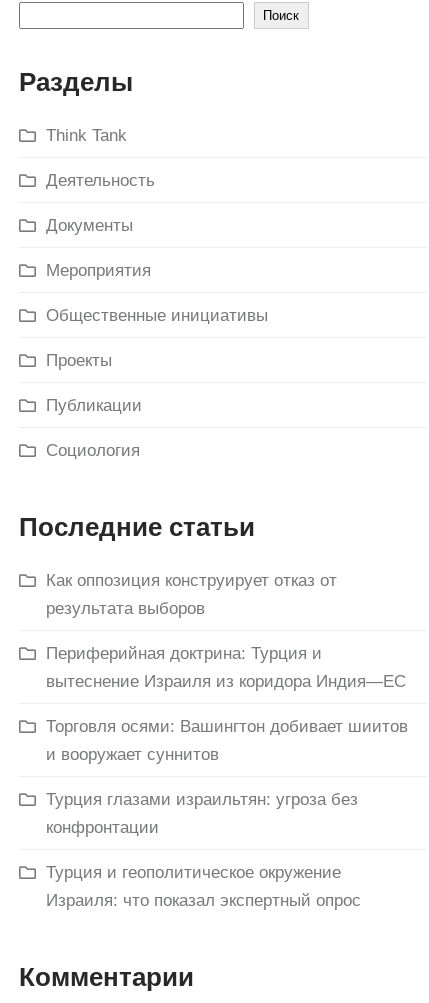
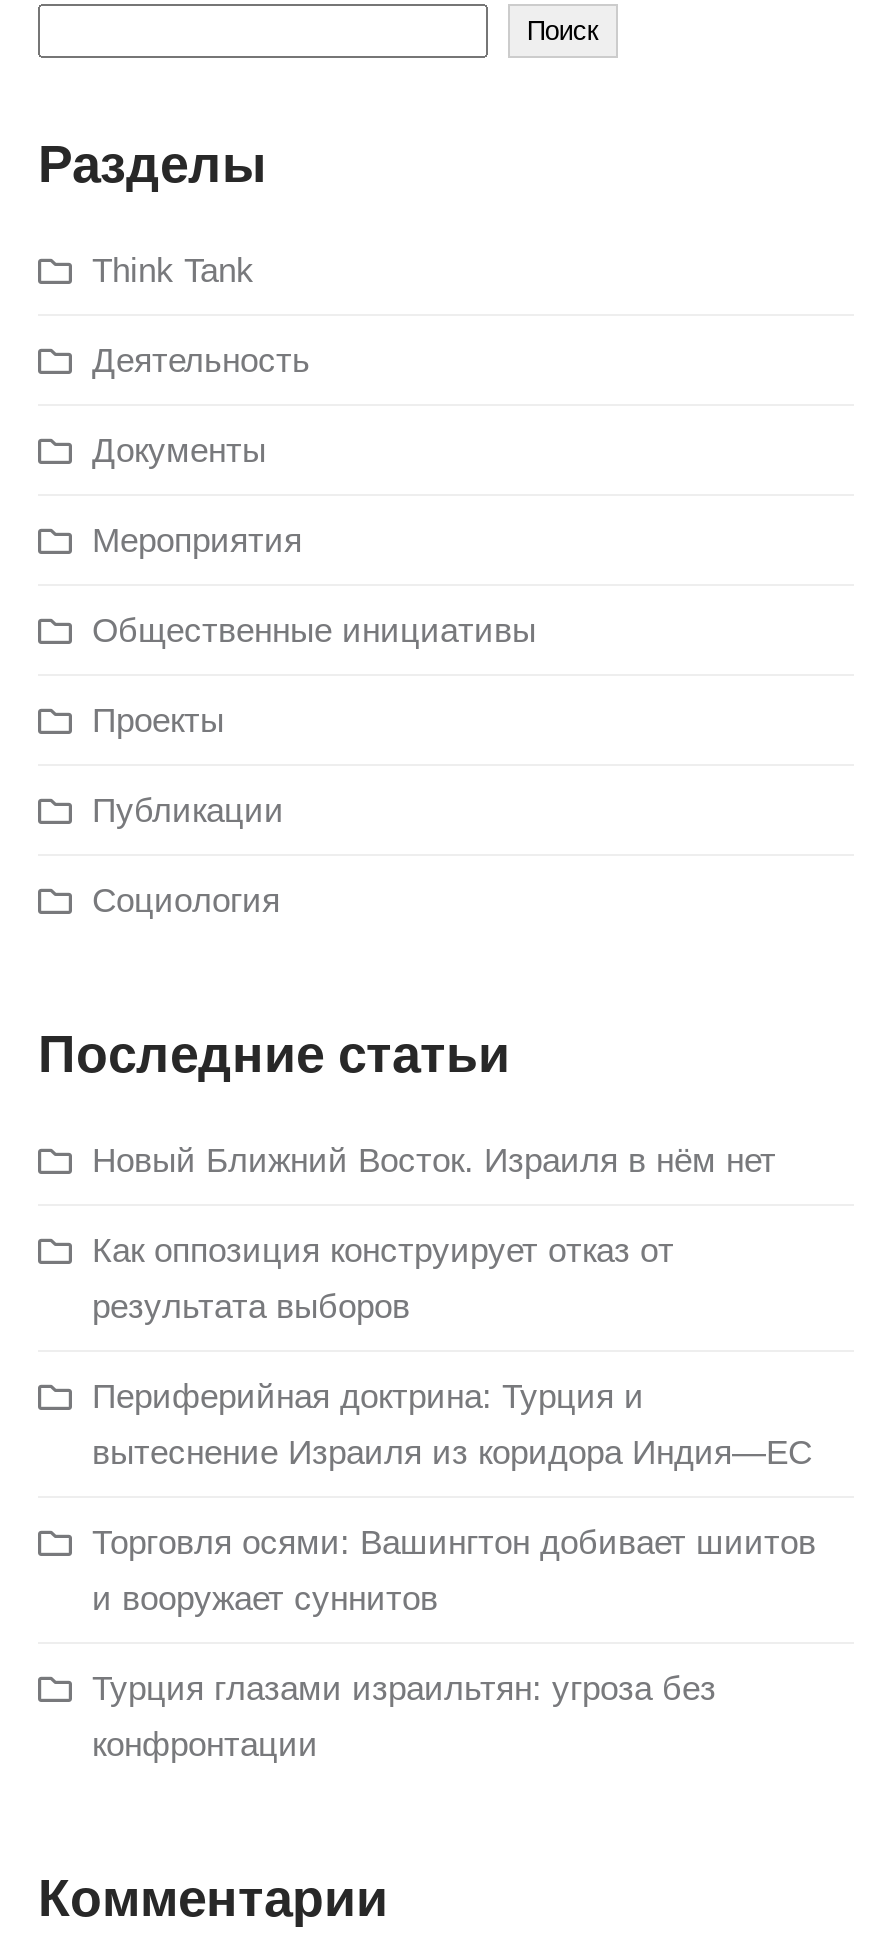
none -> [92,1142,776,1180] Новый Ближний Восток. Израиля в нём нет
moved [46,571,408,837] -> [92,1232,816,1764]: Как оппозиция конструирует отказ от | результата выборов | Периферийная доктрина: Турция и | вытеснение Израиля из коридора Индия—ЕС | Торговля осями: Вашингтон добивает шиитов | и вооружает суннитов | Турция глазами израильтян: угроза без | конфронтации
[46,863,361,910] Турция и геополитическое окружение | Израиля: что показал экспертный опрос -> none

